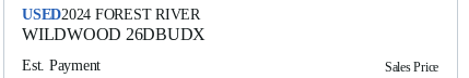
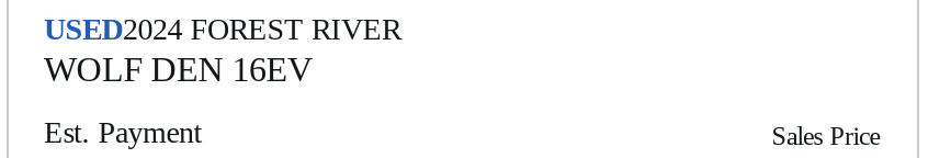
[22,25,206,43] WILDWOOD 26DBUDX -> [44,50,313,88] WOLF DEN 16EV

